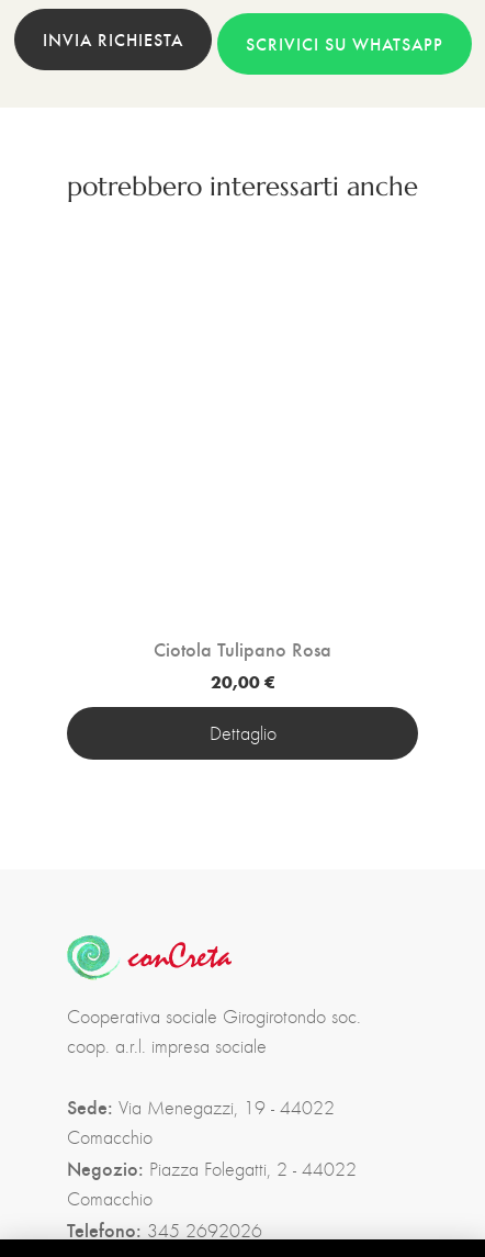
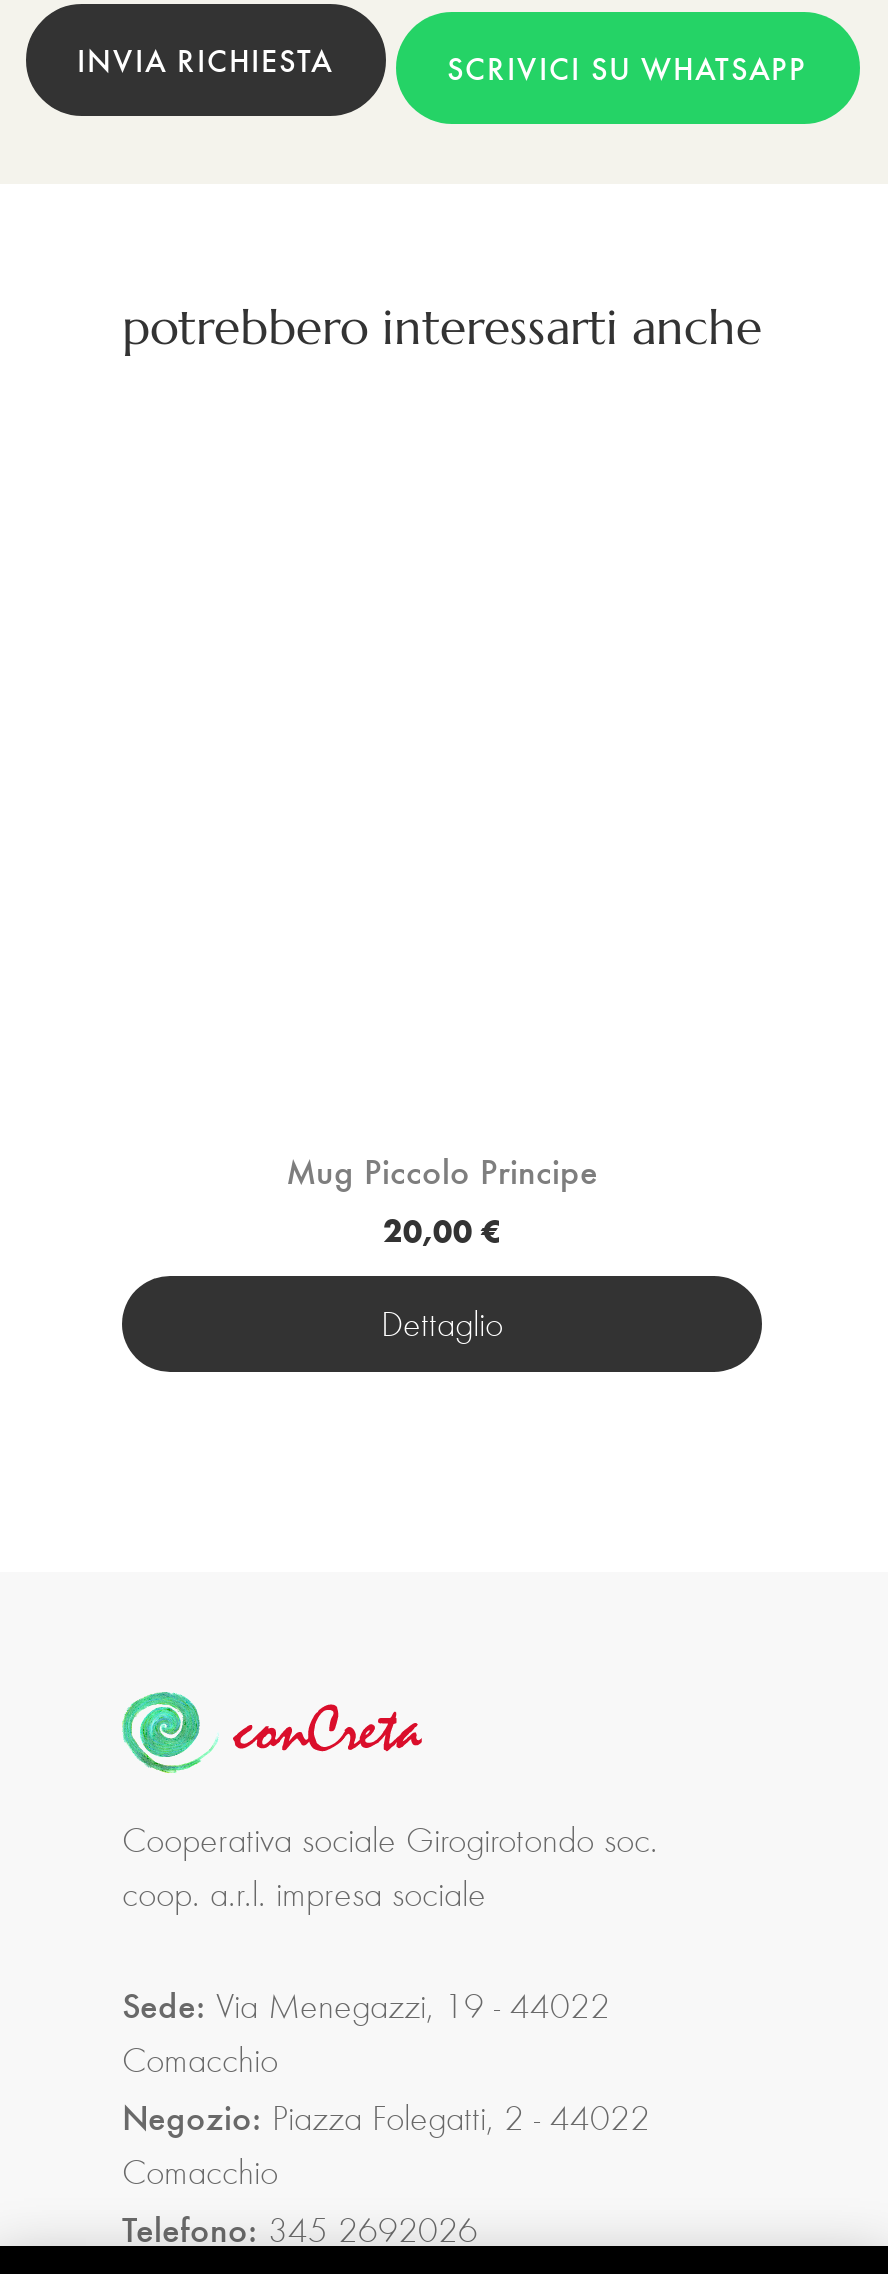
[154,634,331,662] Ciotola Tulipano Rosa -> [286,1143,598,1193] Mug Piccolo Principe

